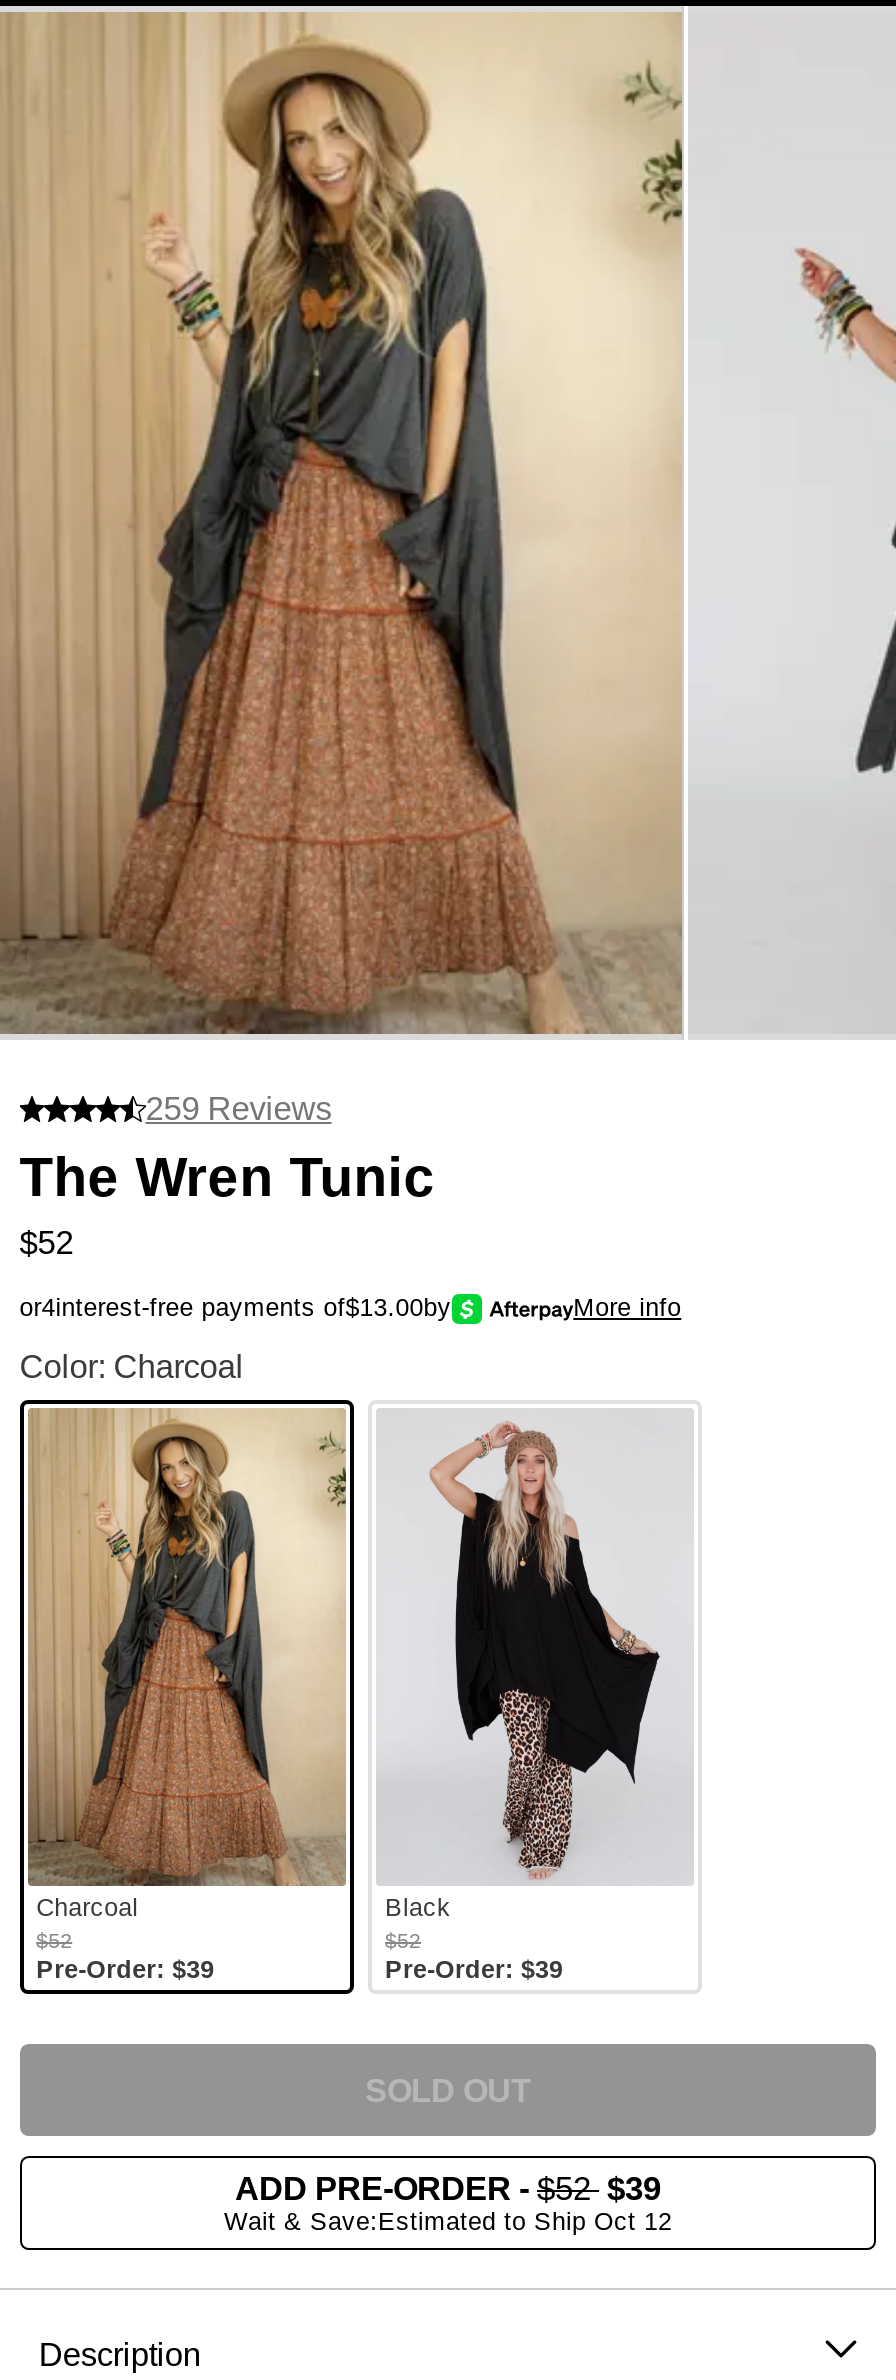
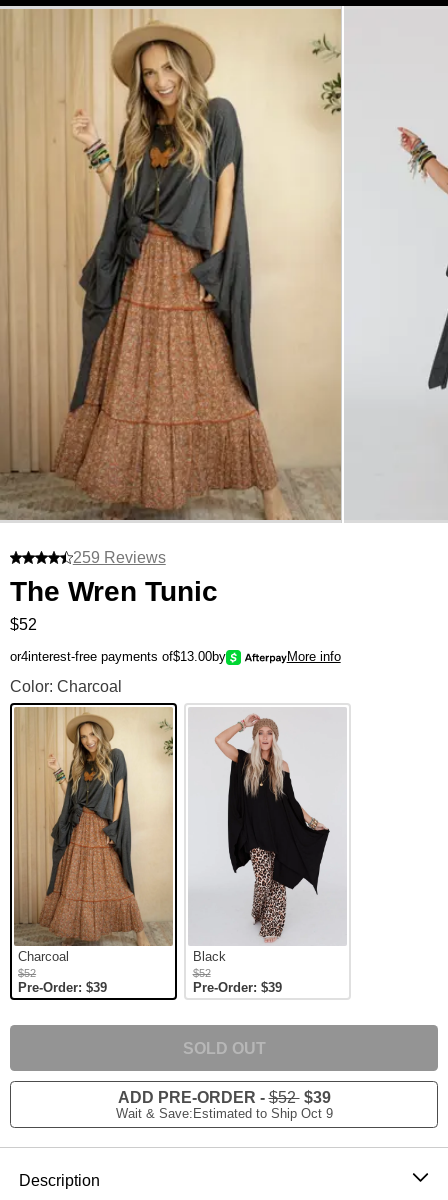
[224,2208,672,2236] Wait & Save:Estimated to Ship Oct 12 -> [115,1107,332,1121] Wait & Save:Estimated to Ship Oct 9

